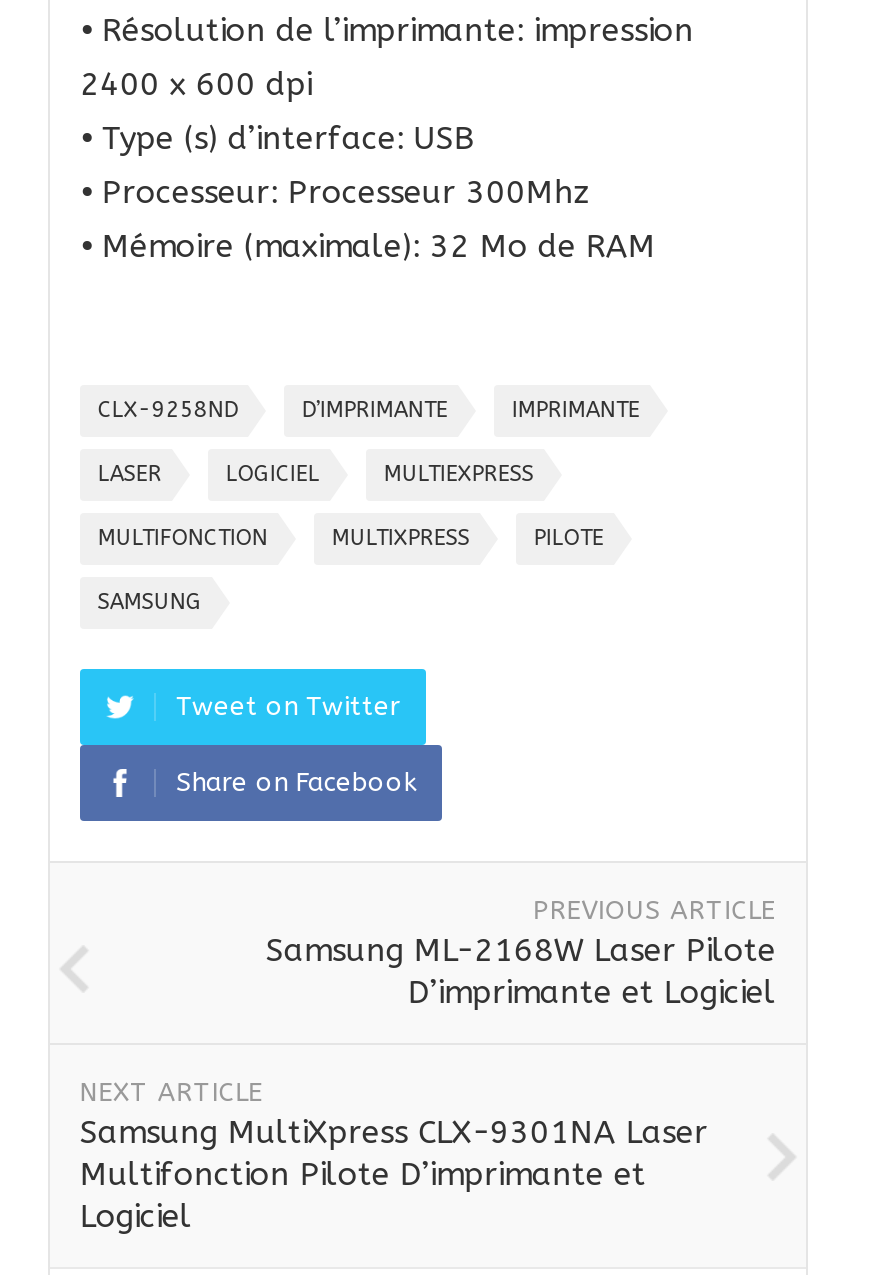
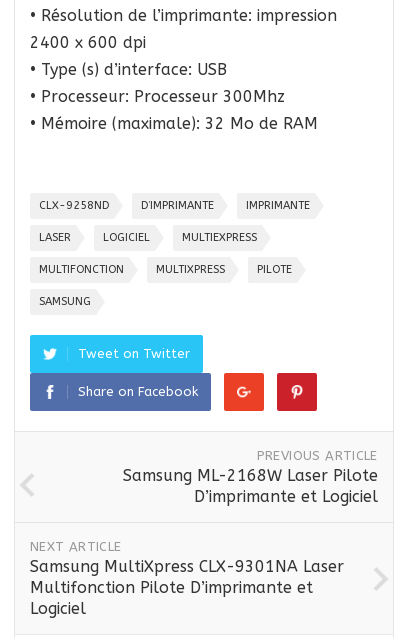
none -> [223,372,265,412] [image]
none -> [276,372,318,412] [image]

